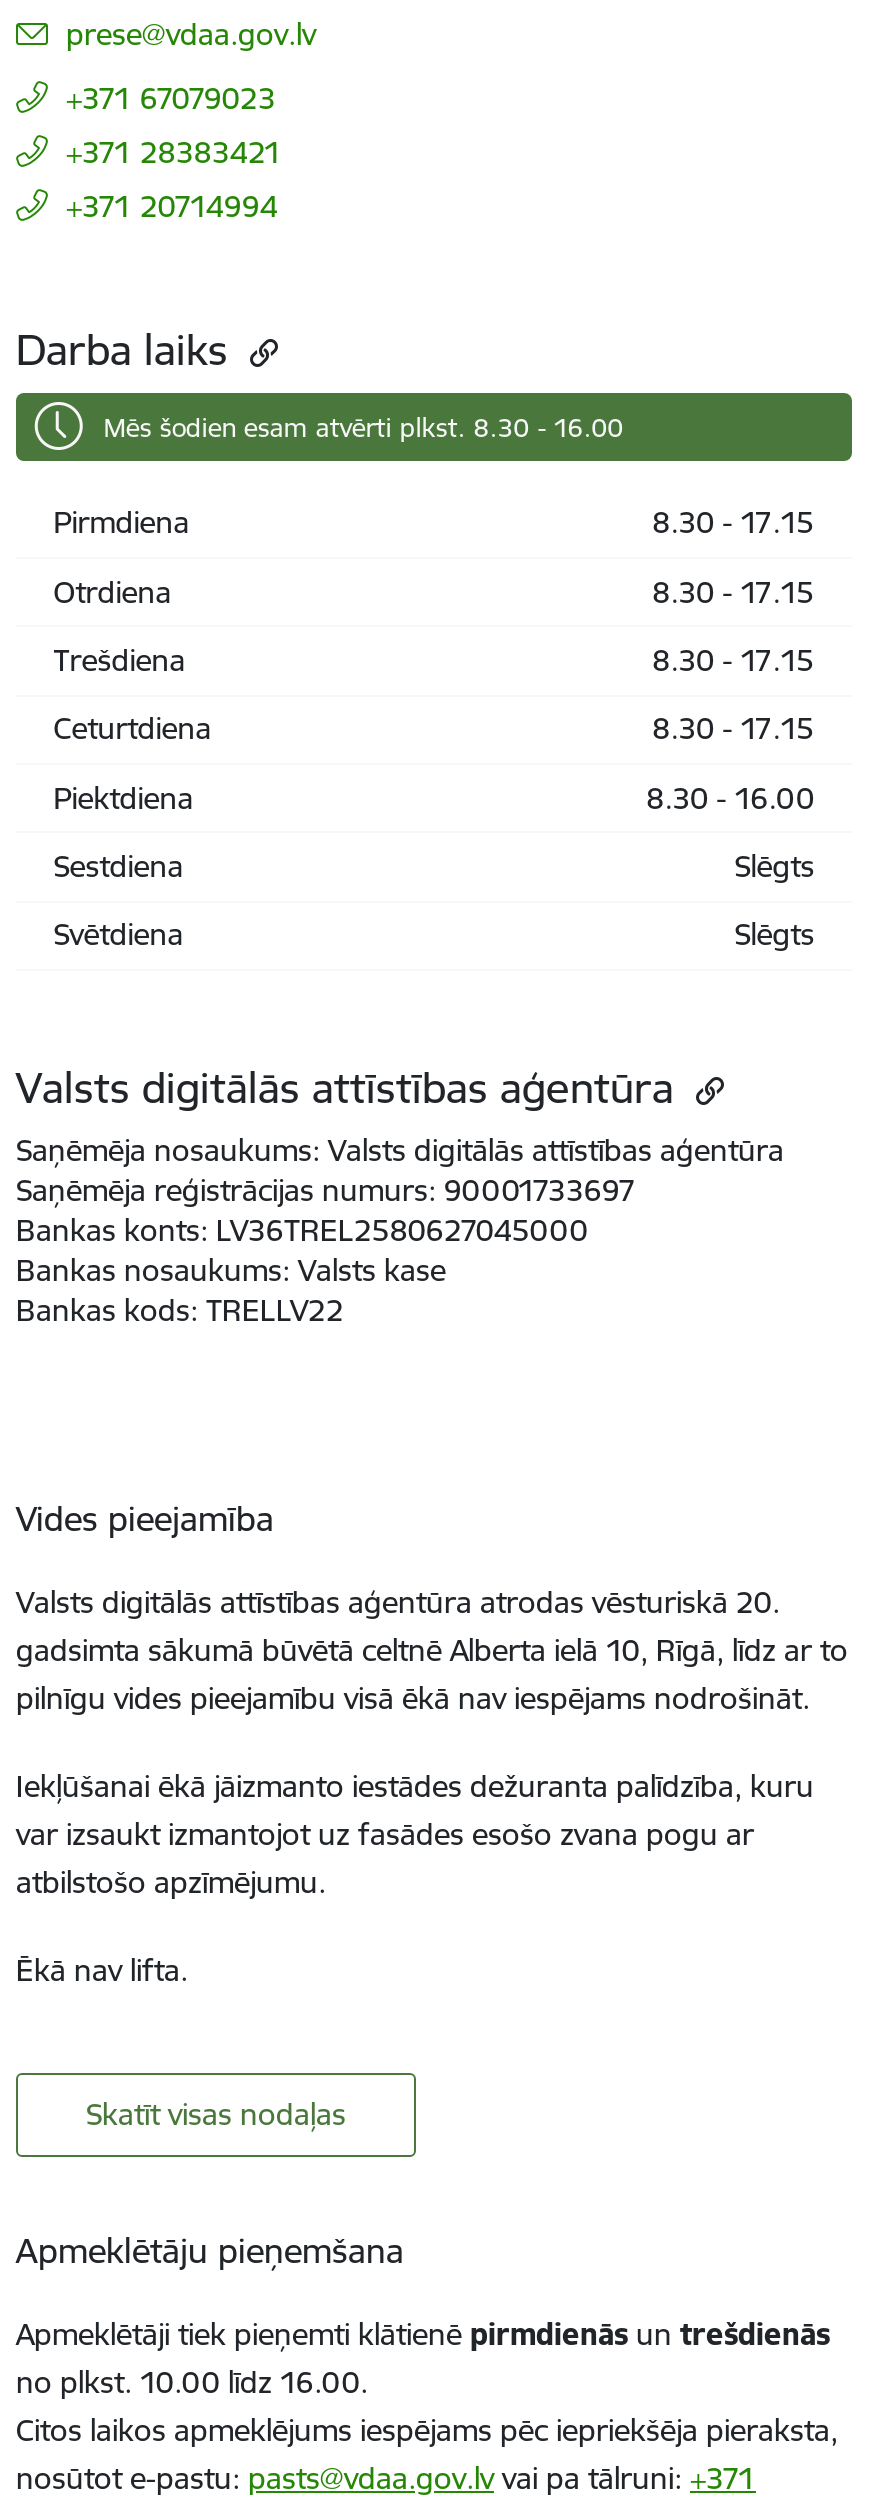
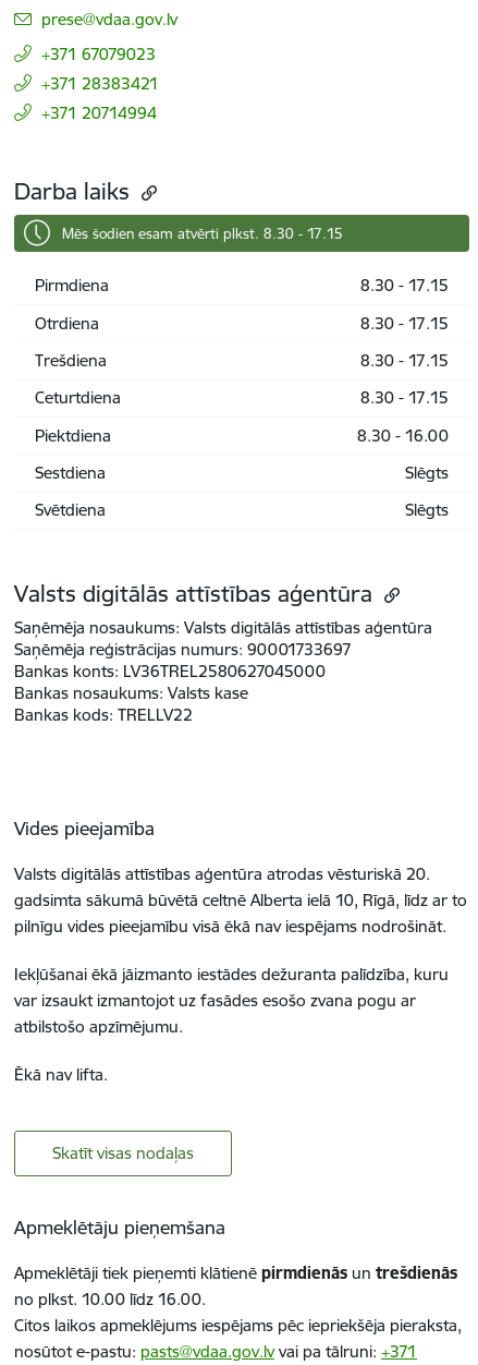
[104,410,624,442] Mēs šodien esam atvērti plkst. 8.30 - 16.00 -> [62,224,343,242] Mēs šodien esam atvērti plkst. 8.30 - 17.15

